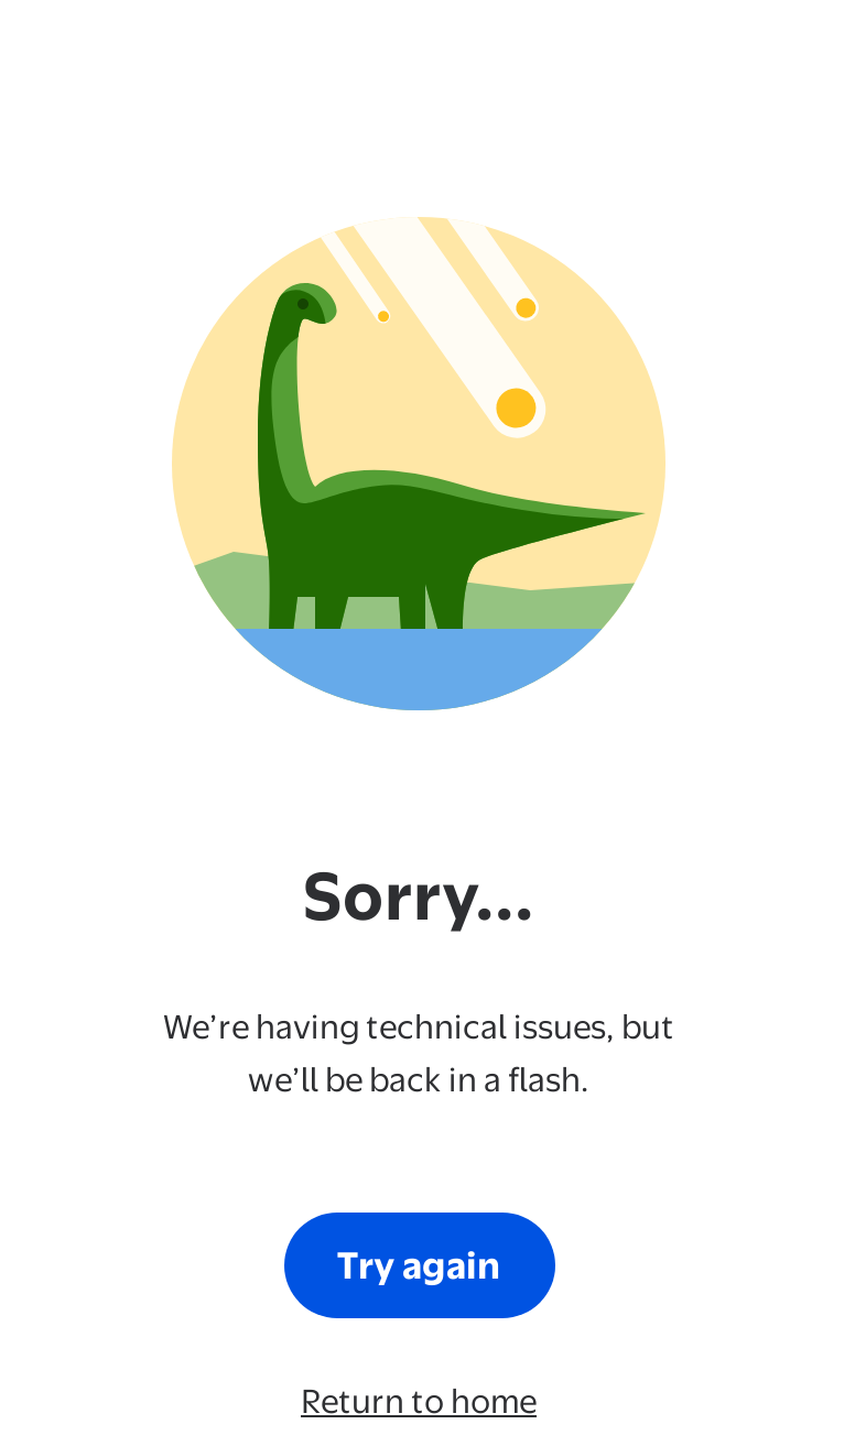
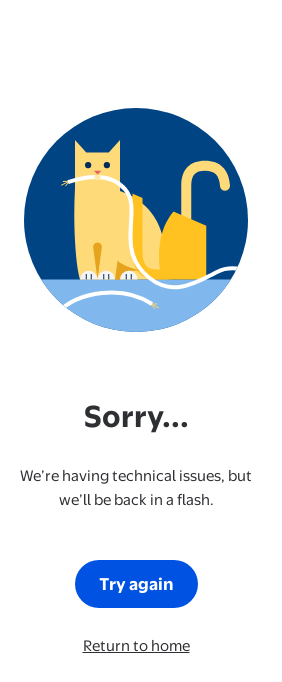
[172,217,665,660] [image] -> [23,107,249,310] [image]

